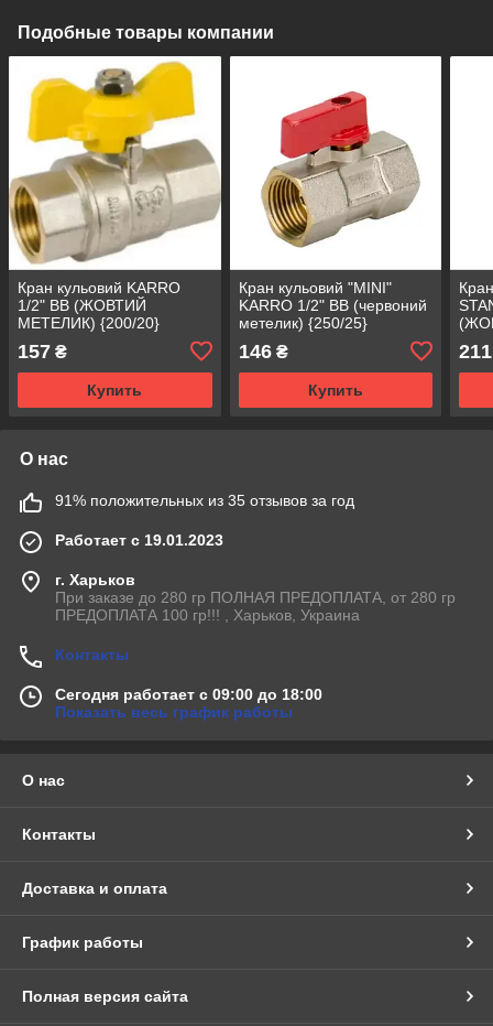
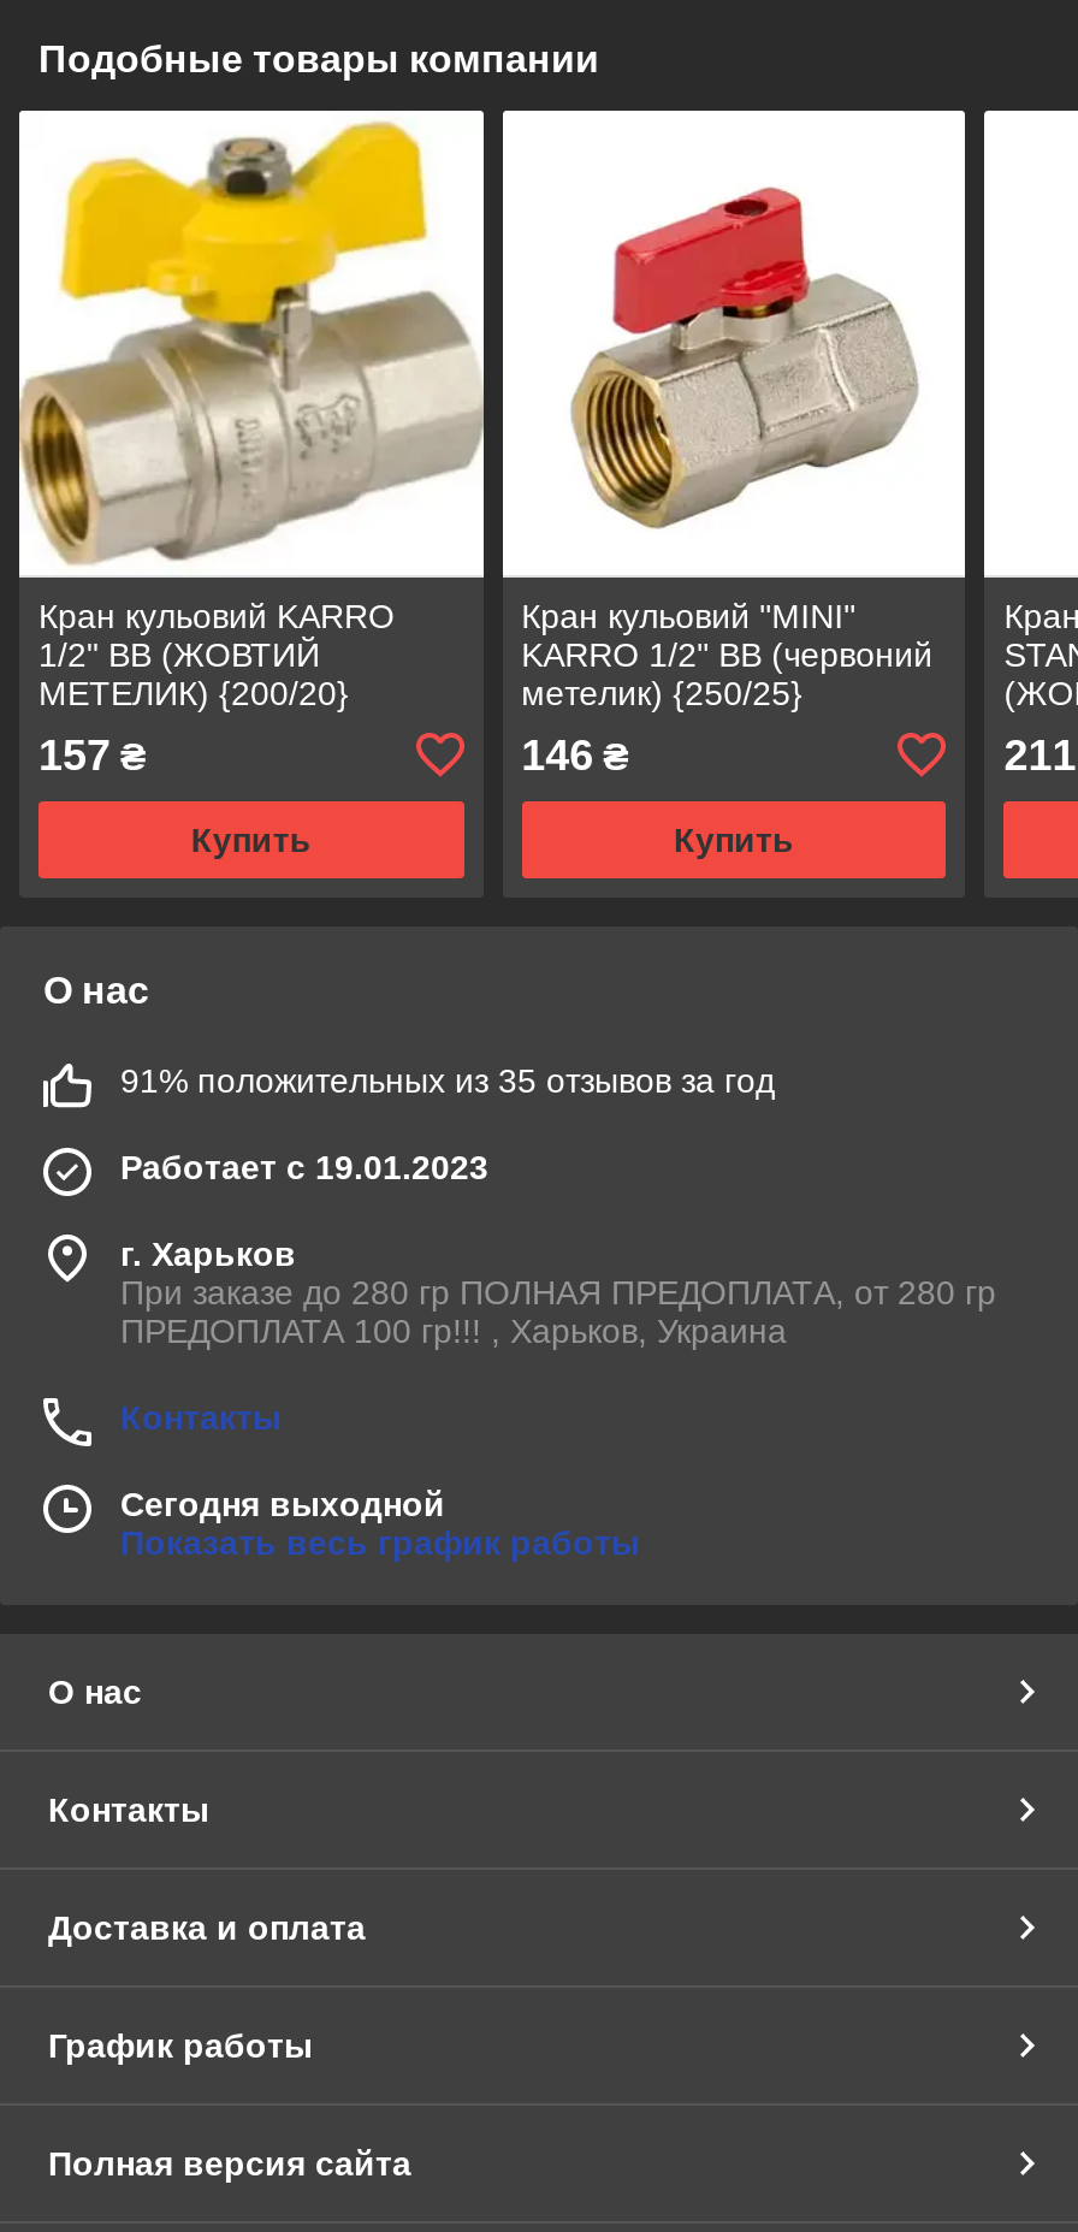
[55,685,322,703] Сегодня работает с 09:00 до 18:00 -> [120,1484,445,1523] Сегодня выходной

